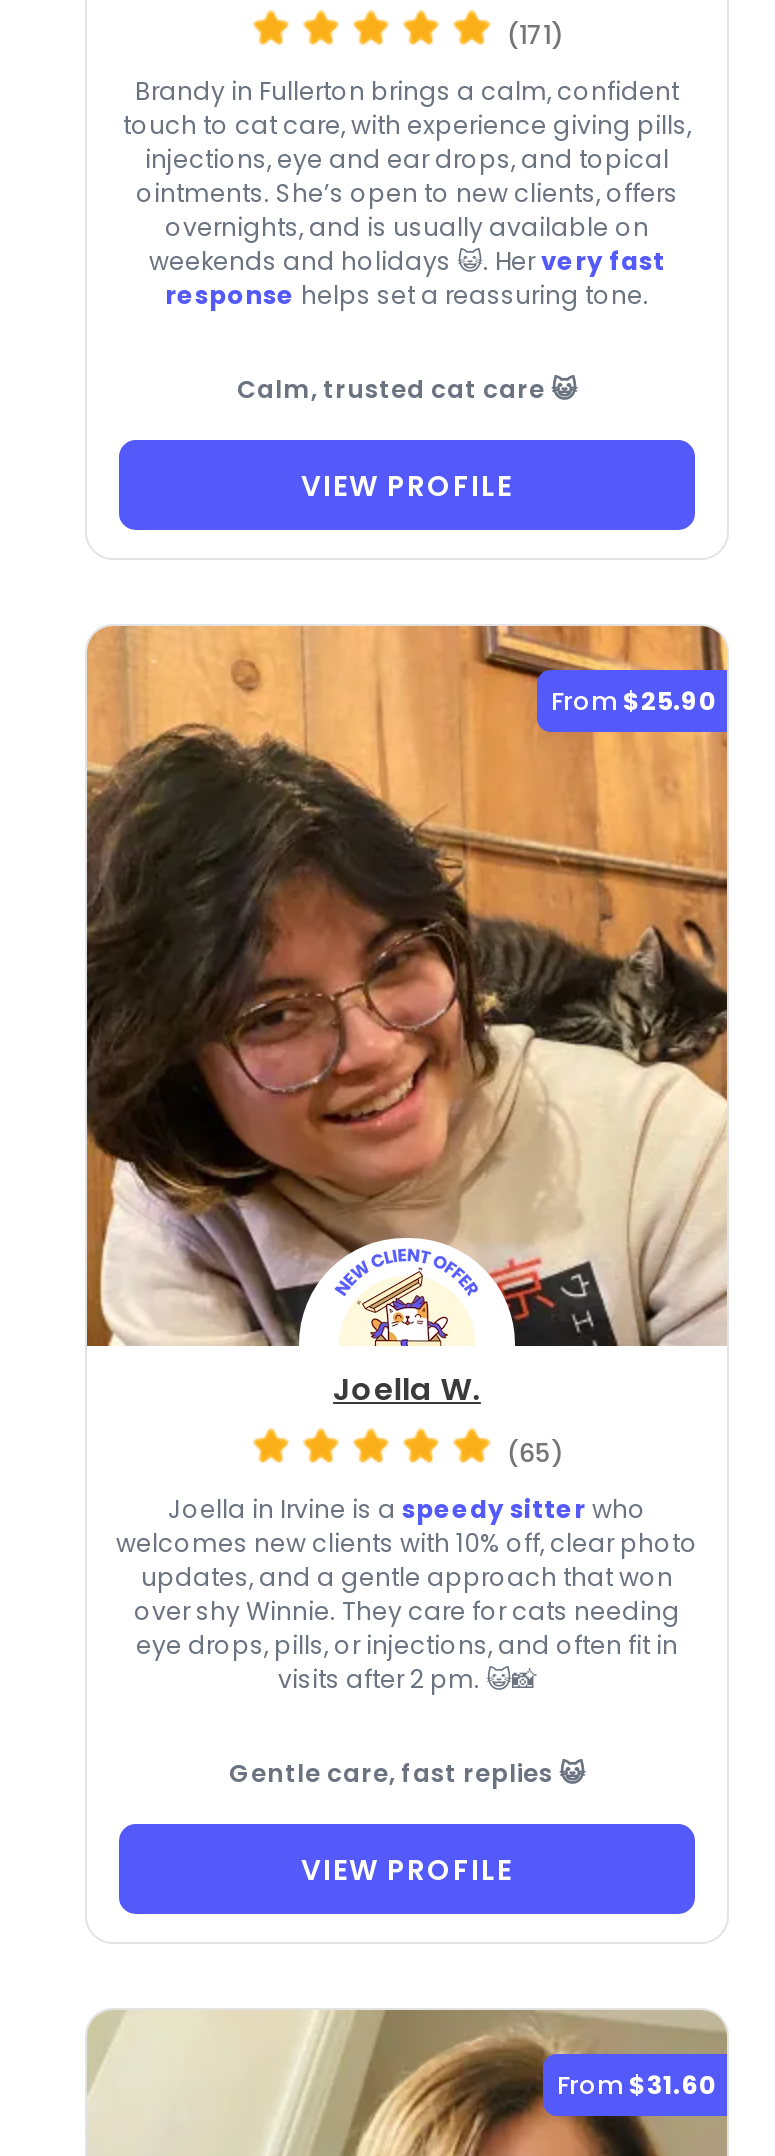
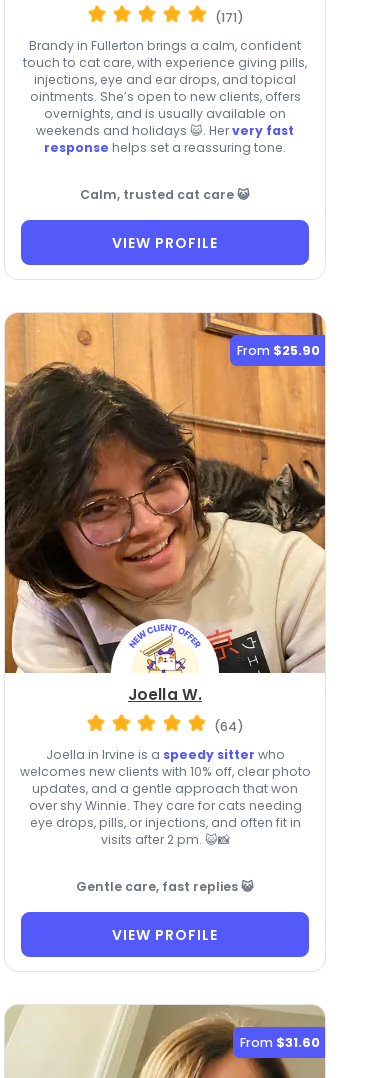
[507,1436,565,1470] (65) -> [214,718,244,735] (64)

